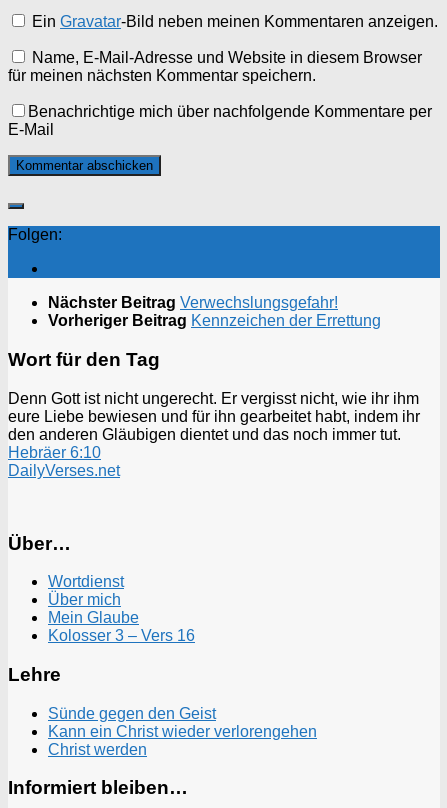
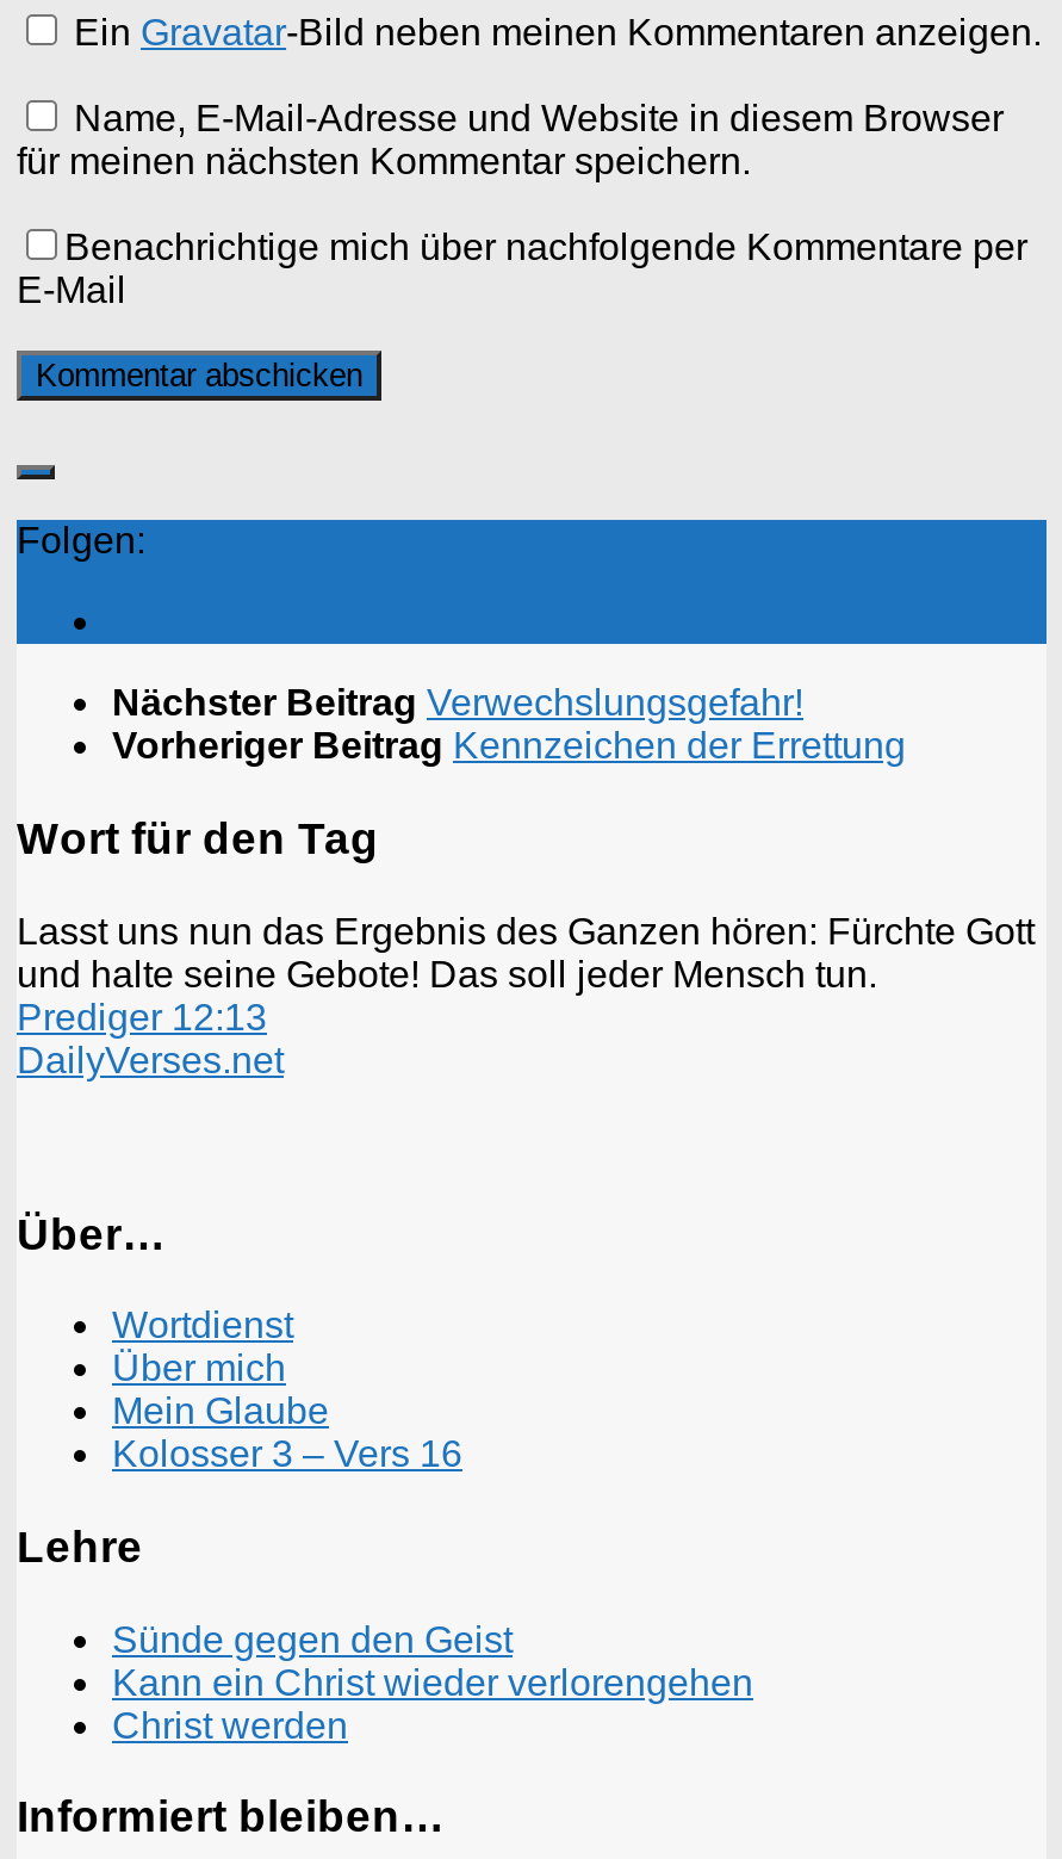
[8,390,420,461] Denn Gott ist nicht ungerecht. Er vergisst nicht, wie ihr ihm | eure Liebe bewiesen und für ihn gearbeitet habt, indem ihr | den anderen Gläubigen dientet und das noch immer tut. | Hebräer 6:10 -> [17,911,1035,1037] Lasst uns nun das Ergebnis des Ganzen hören: Fürchte Gott | und halte seine Gebote! Das soll jeder Mensch tun. | Prediger 12:13

